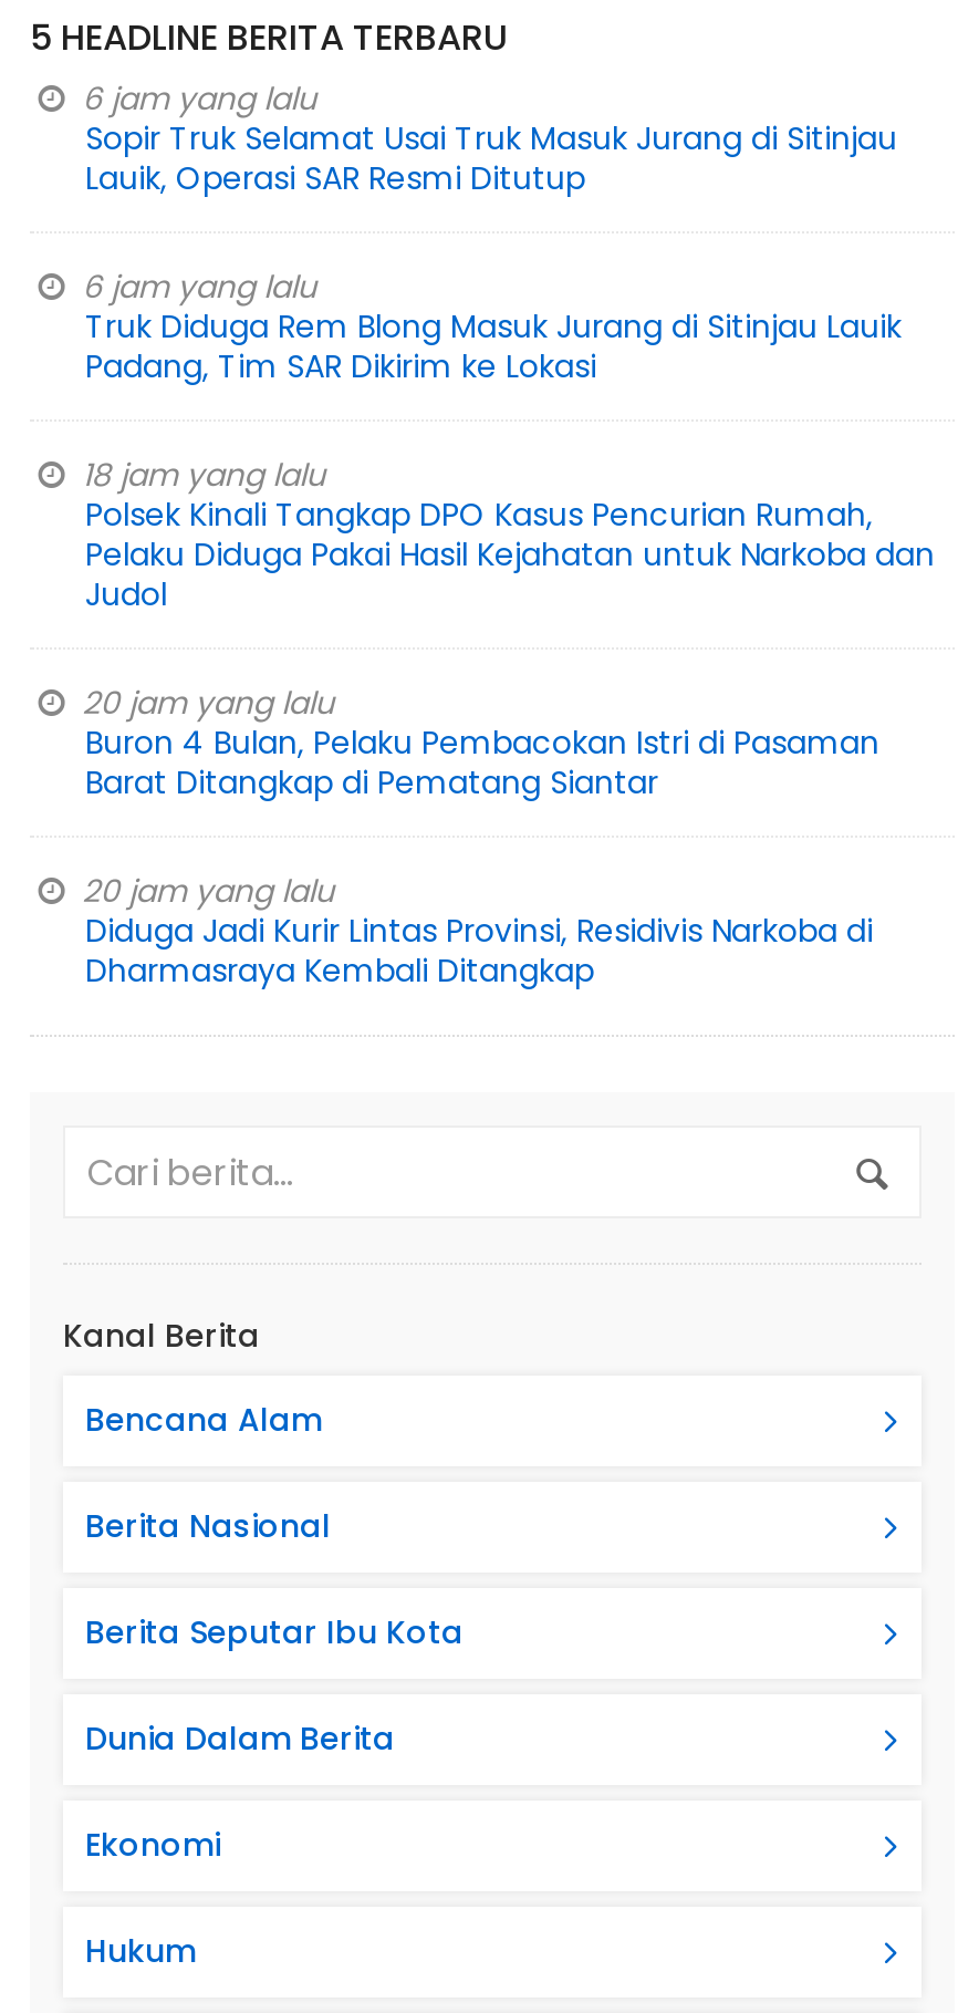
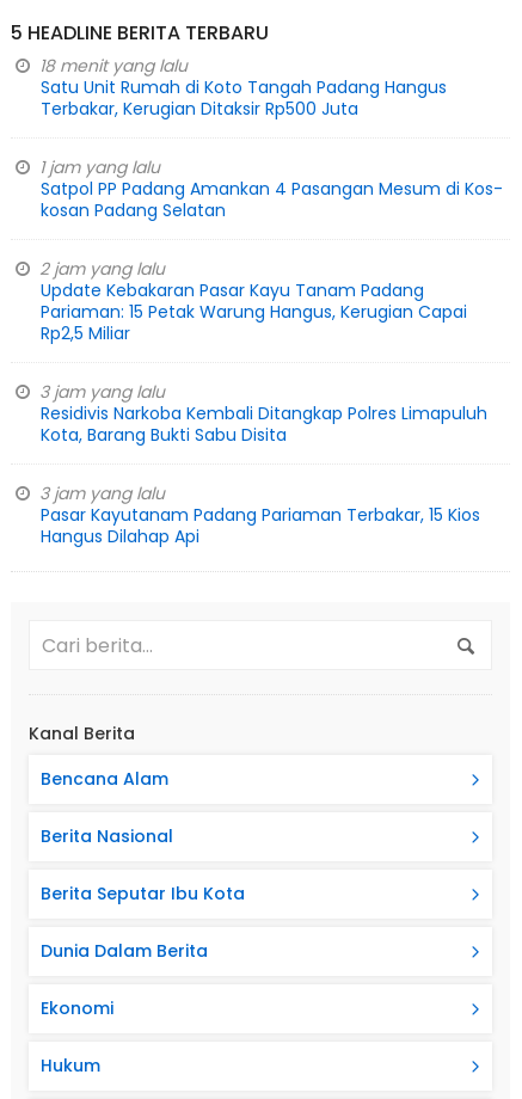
[73,77,897,201] 6 jam yang lalu | Sopir Truk Selamat Usai Truk Masuk Jurang di Sitinjau | Lauik, Operasi SAR Resmi Ditutup -> [34,54,447,121] 18 menit yang lalu | Satu Unit Rumah di Koto Tangah Padang Hangus | Terbakar, Kerugian Ditaksir Rp500 Juta
[73,265,902,389] 6 jam yang lalu | Truk Diduga Rem Blong Masuk Jurang di Sitinjau Lauik | Padang, Tim SAR Dikirim ke Lokasi -> [34,156,503,223] 1 jam yang lalu | Satpol PP Padang Amankan 4 Pasangan Mesum di Kos- | kosan Padang Selatan
[73,454,935,617] 18 jam yang lalu | Polsek Kinali Tangkap DPO Kasus Pencurian Rumah, | Pelaku Diduga Pakai Hasil Kejahatan untuk Narkoba dan | Judol -> [34,257,467,346] 2 jam yang lalu | Update Kebakaran Pasar Kayu Tanam Padang | Pariaman: 15 Petak Warung Hangus, Kerugian Capai | Rp2,5 Miliar
[73,681,879,805] 20 jam yang lalu | Buron 4 Bulan, Pelaku Pembacokan Istri di Pasaman | Barat Ditangkap di Pematang Siantar -> [34,380,487,447] 3 jam yang lalu | Residivis Narkoba Kembali Ditangkap Polres Limapuluh | Kota, Barang Bukti Sabu Disita
[73,870,873,994] 20 jam yang lalu | Diduga Jadi Kurir Lintas Provinsi, Residivis Narkoba di | Dharmasraya Kembali Ditangkap -> [34,482,480,549] 3 jam yang lalu | Pasar Kayutanam Padang Pariaman Terbakar, 15 Kios | Hangus Dilahap Api

